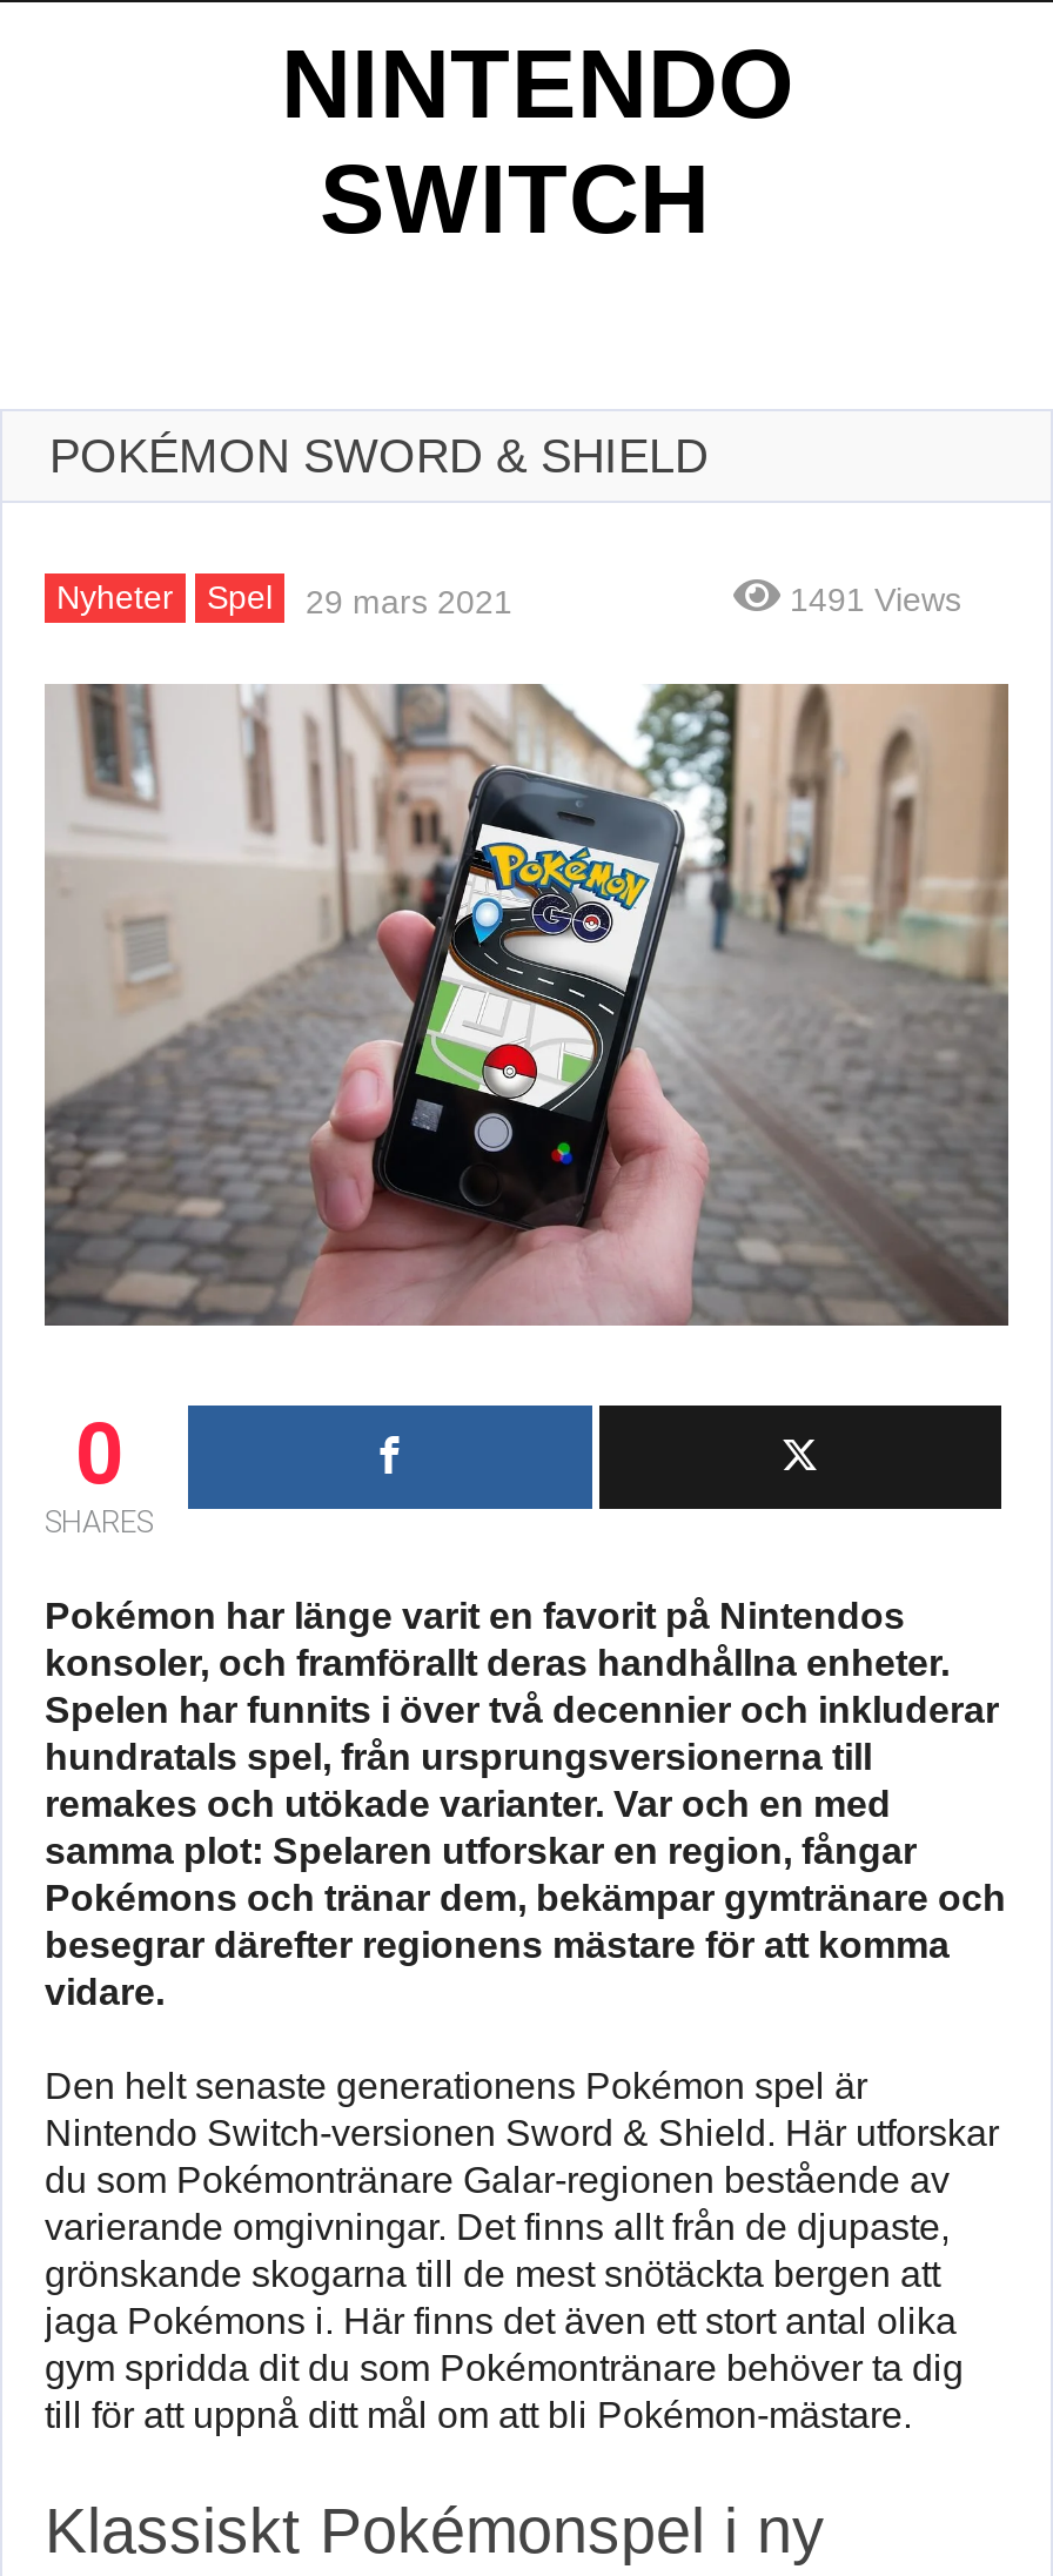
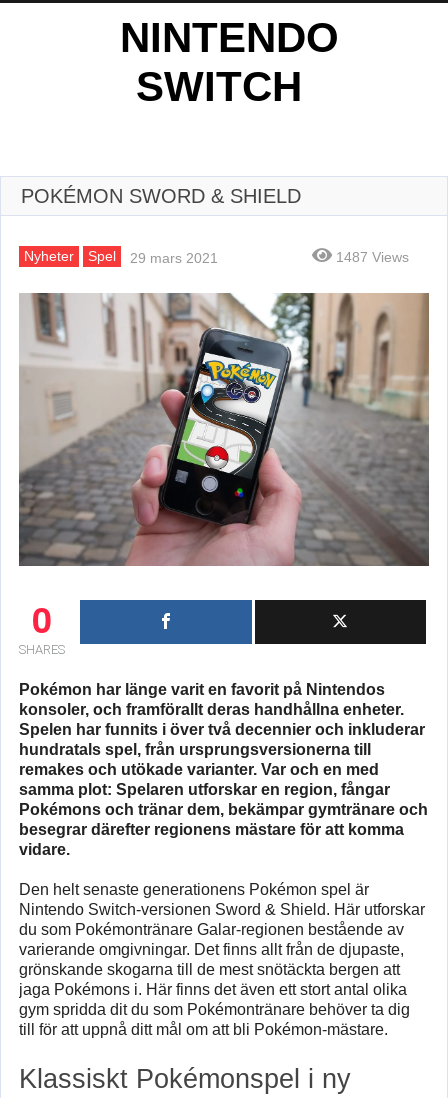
[780,581,961,618] 1491 Views -> [332,249,409,265] 1487 Views

